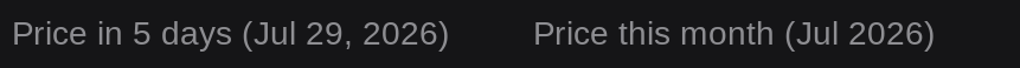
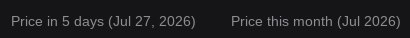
[12,14,450,52] Price in 5 days (Jul 29, 2026) -> [11,13,196,29] Price in 5 days (Jul 27, 2026)

